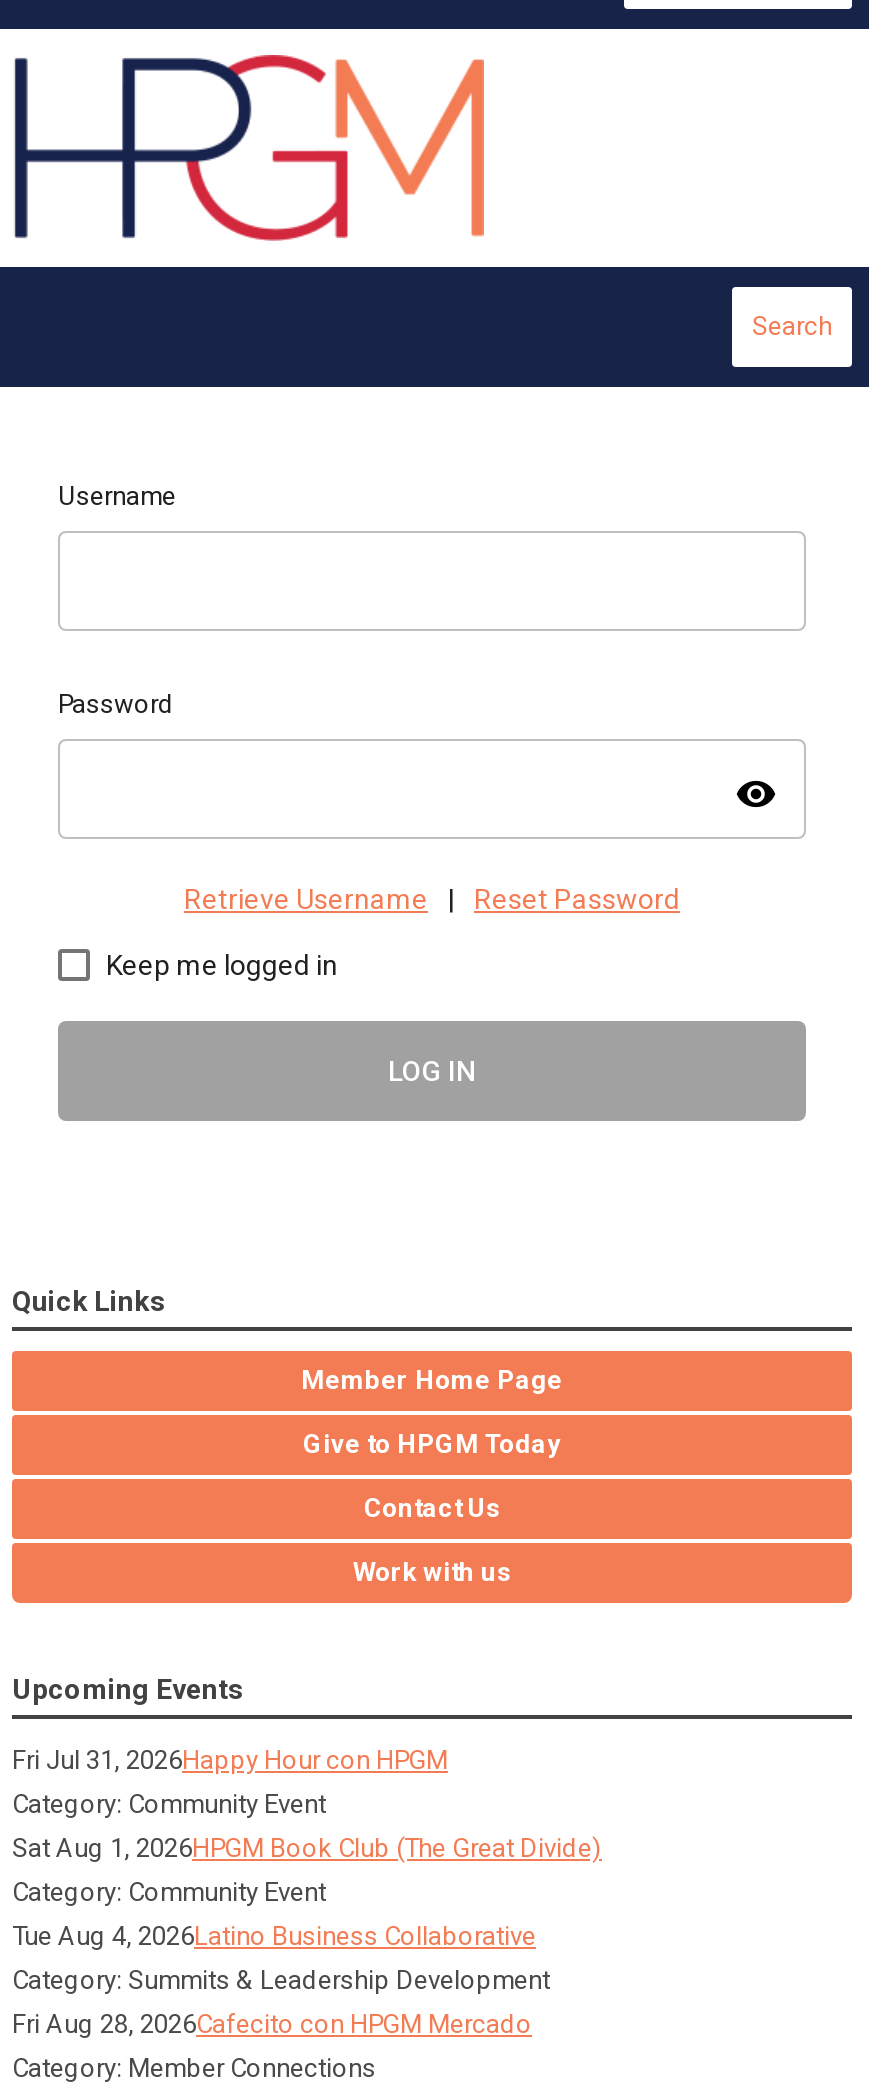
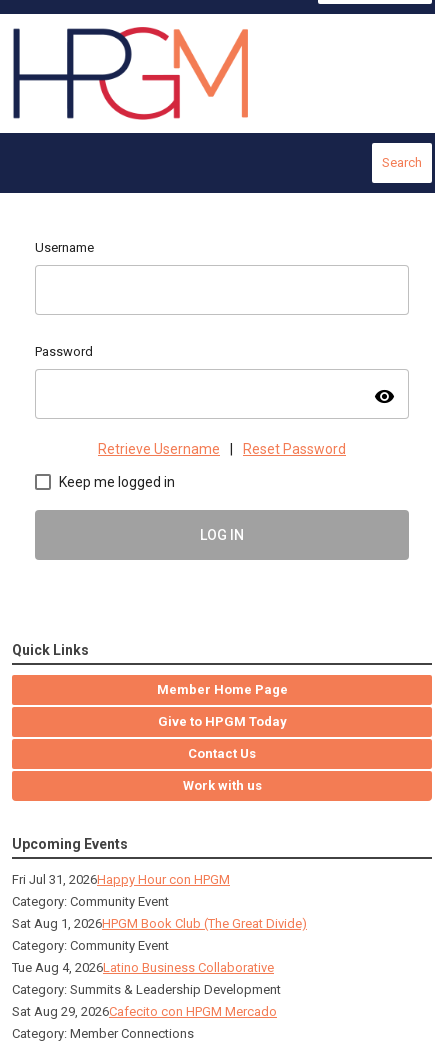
[12,2010,532,2040] Fri Aug 28, 2026Cafecito con HPGM Mercado -> [12,1004,277,1019] Sat Aug 29, 2026Cafecito con HPGM Mercado

